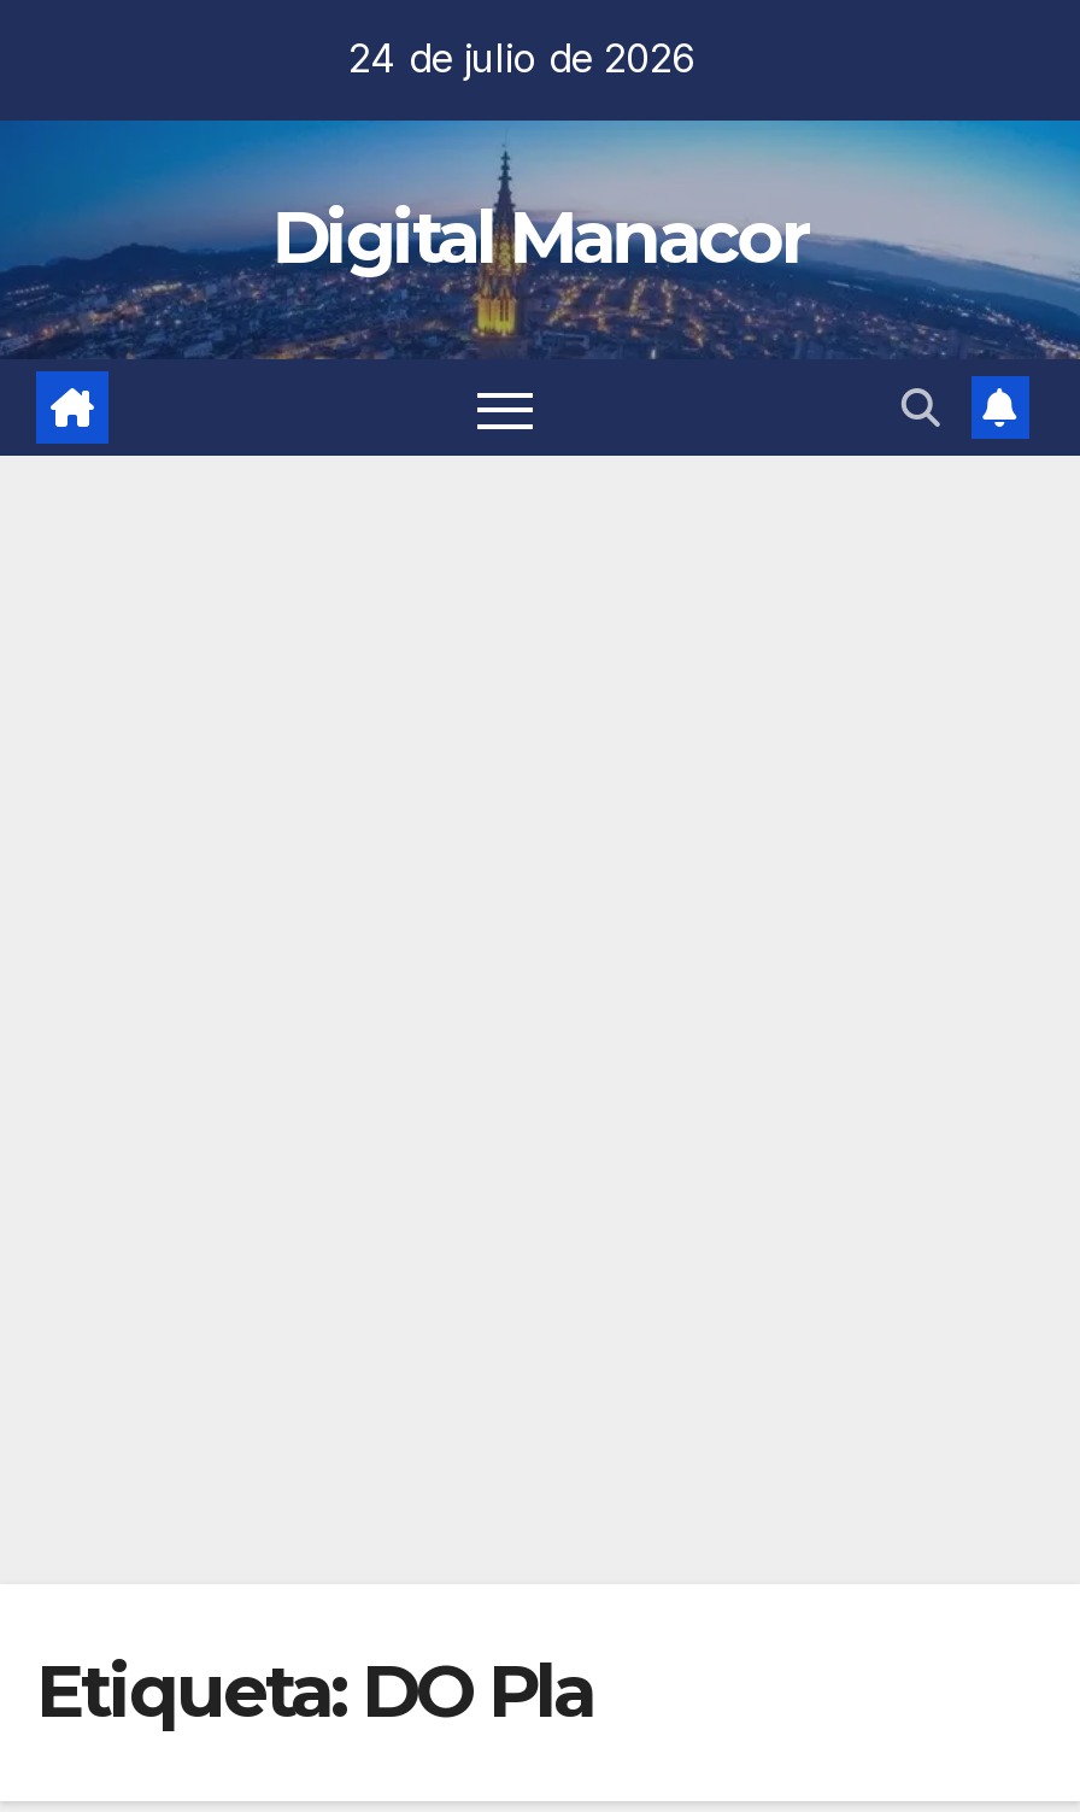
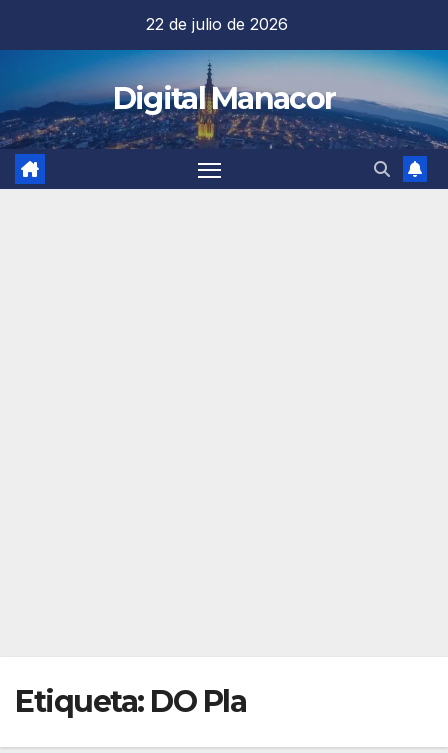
[348,34,695,82] 24 de julio de 2026 -> [145,14,287,34] 22 de julio de 2026

